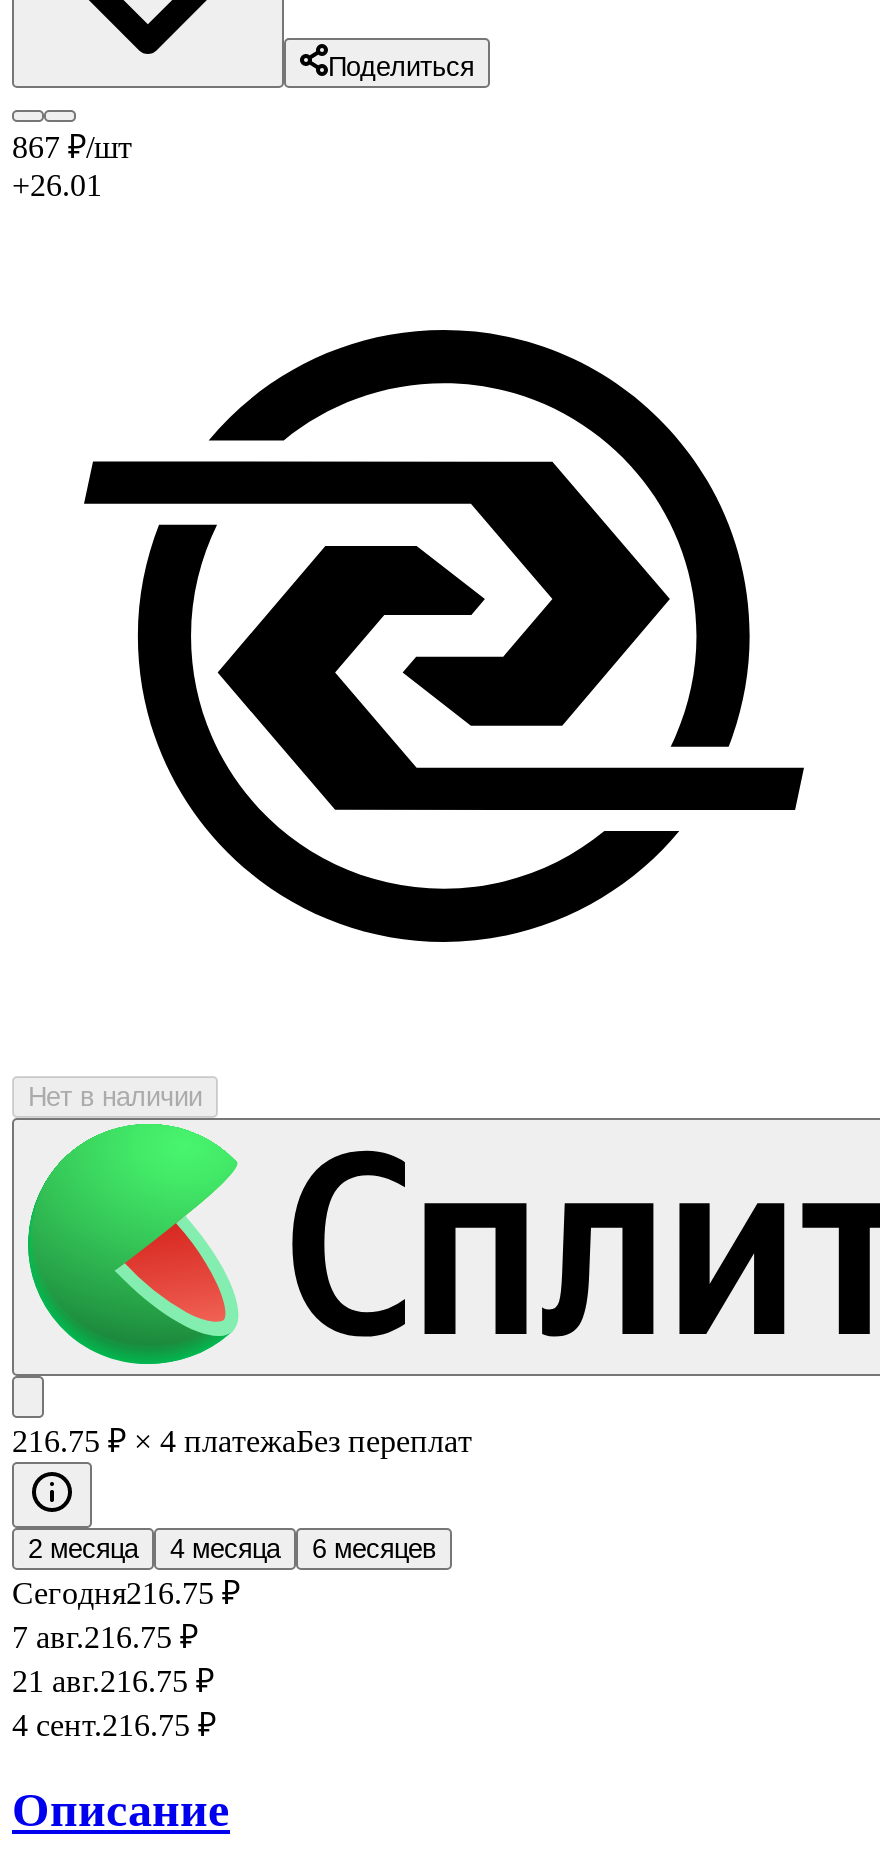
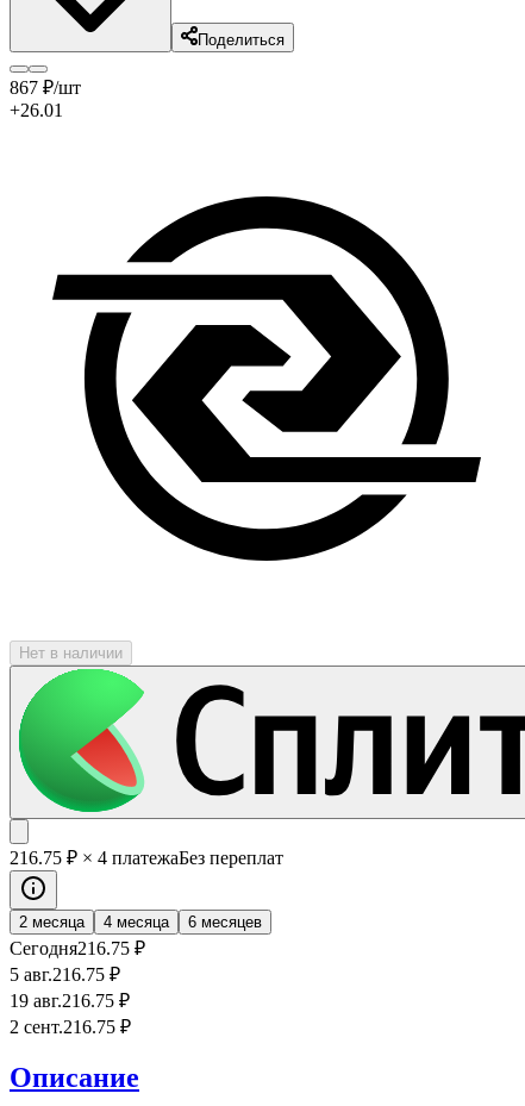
[12,1619,198,1653] 7 авг.216.75 ₽ -> [10,964,120,984] 5 авг.216.75 ₽
[12,1663,214,1697] 21 авг.216.75 ₽ -> [10,990,130,1010] 19 авг.216.75 ₽
[12,1707,216,1741] 4 сент.216.75 ₽ -> [10,1016,131,1036] 2 сент.216.75 ₽

